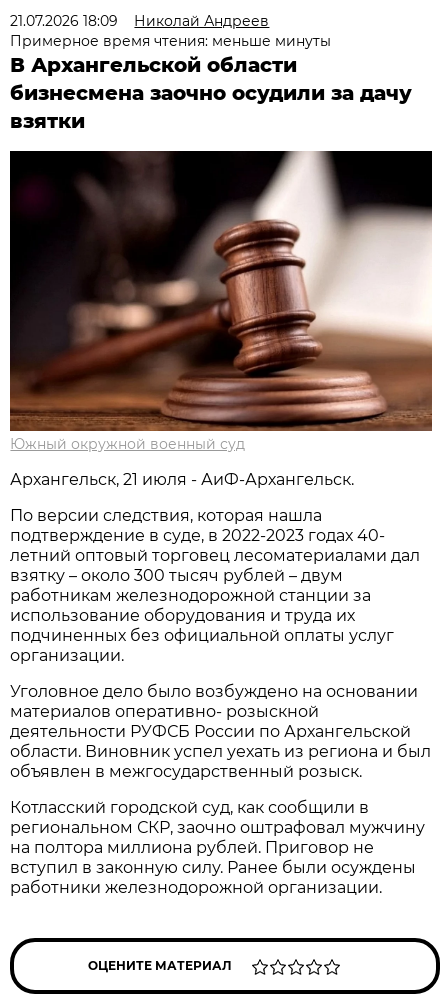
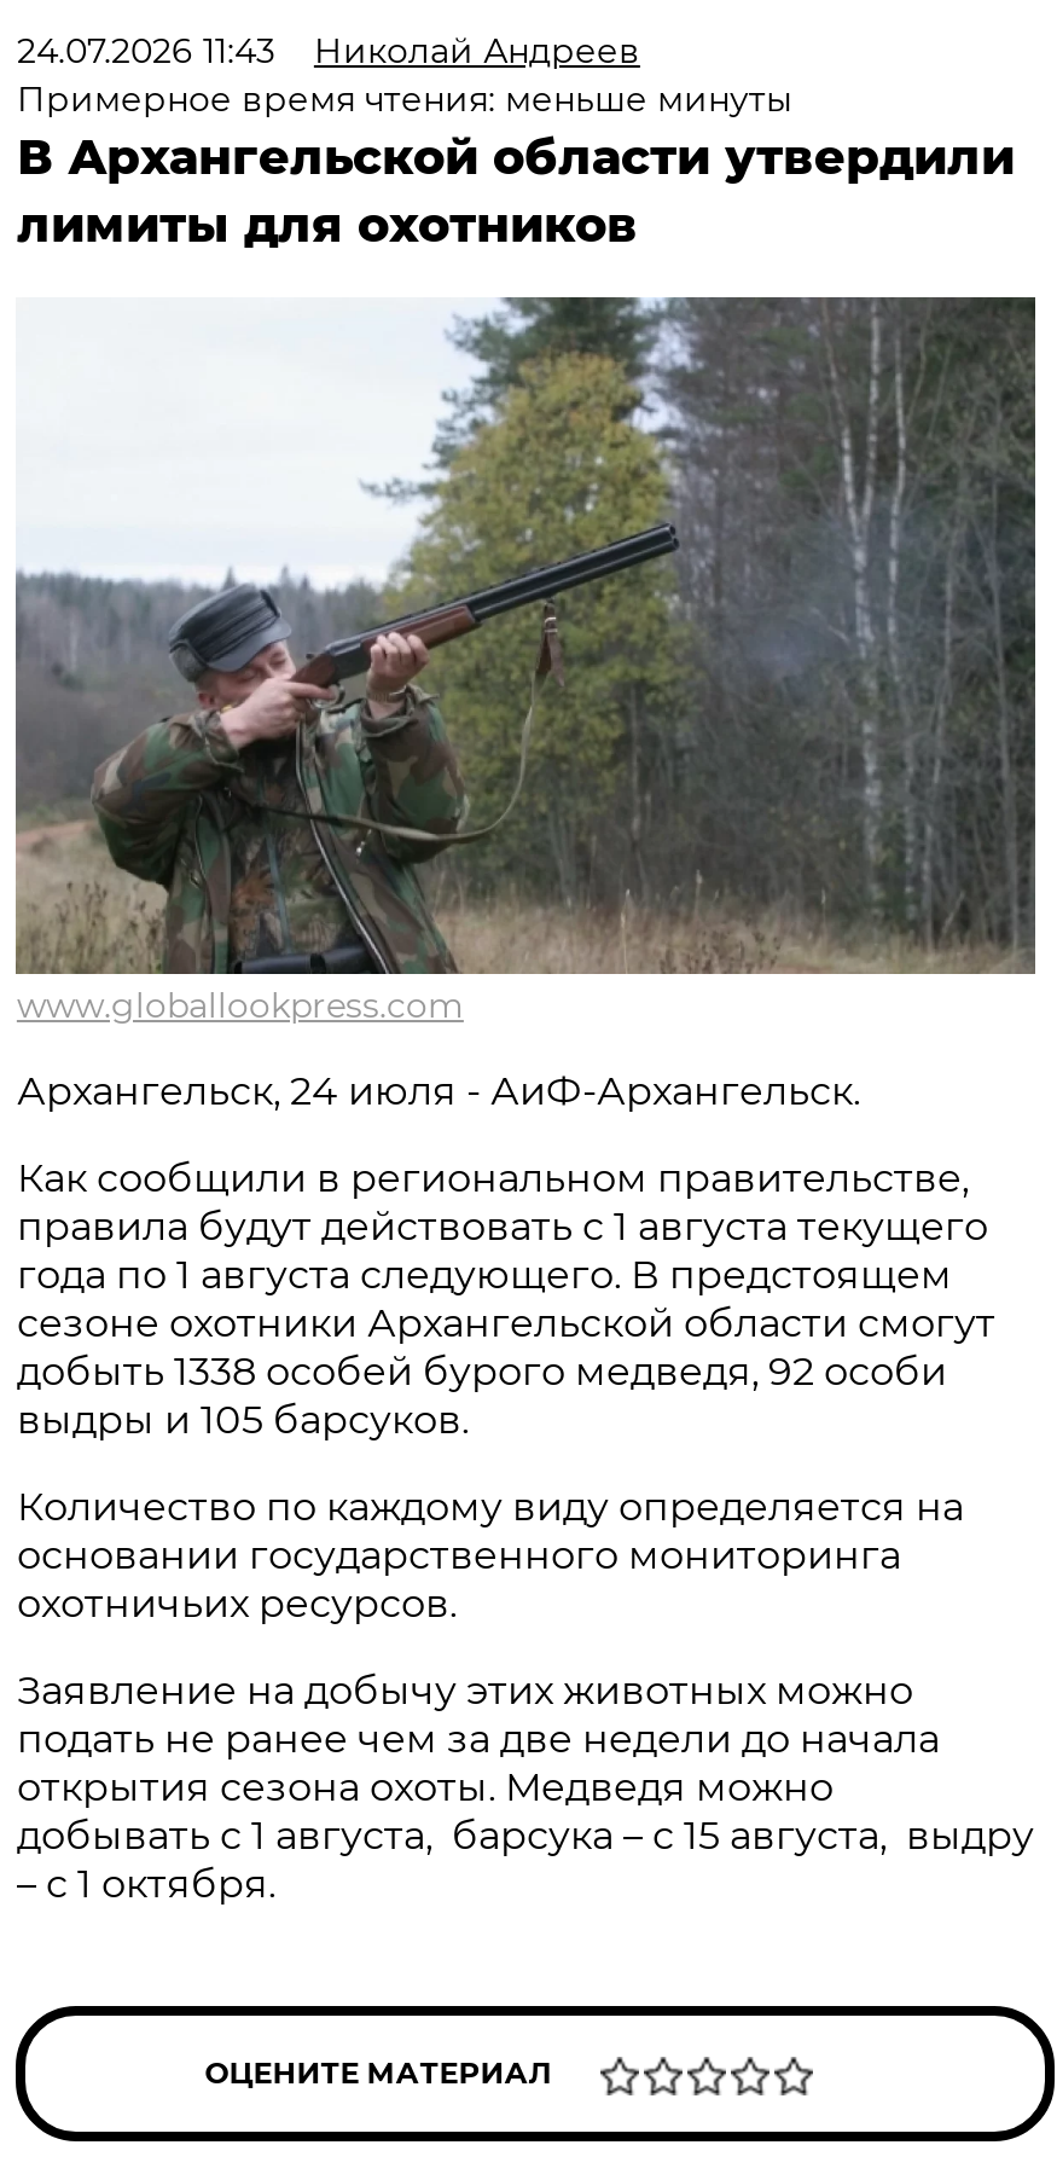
[10,12,269,30] 21.07.2026 18:09 Николай Андреев -> [17,29,640,73] 24.07.2026 11:43 Николай Андреев
[10,53,412,133] В Архангельской области | бизнесмена заочно осудили за дачу | взятки -> [17,128,1014,254] В Архангельской области утвердили | лимиты для охотников
[9,193,433,453] [image] | Южный окружной военный суд -> [13,295,1038,1027] [image] | www.globallookpress.com
[10,470,354,489] Архангельск, 21 июля - АиФ-Архангельск. -> [17,1068,860,1114] Архангельск, 24 июля - АиФ-Архангельск.
[10,506,420,665] По версии следствия, которая нашла | подтверждение в суде, в 2022-2023 годах 40- | летний оптовый торговец лесоматериалами дал | взятку – около 300 тысяч рублей – двум | работникам железнодорожной станции за | использование оборудования и труда их | подчиненных без официальной оплаты услуг | организации. -> [17,1155,995,1443] Как сообщили в региональном правительстве, | правила будут действовать с 1 августа текущего | года по 1 августа следующего. В предстоящем | сезоне охотники Архангельской области смогут | добыть 1338 особей бурого медведя, 92 особи | выдры и 105 барсуков.
[10,682,431,781] Уголовное дело было возбуждено на основании | материалов оперативно- розыскной | деятельности РУФСБ России по Архангельской | области. Виновник успел уехать из региона и был | объявлен в межгосударственный розыск. -> [17,1484,964,1627] Количество по каждому виду определяется на | основании государственного мониторинга | охотничьих ресурсов.
[10,798,425,897] Котласский городской суд, как сообщили в | региональном СКР, заочно оштрафовал мужчину | на полтора миллиона рублей. Приговор не | вступил в законную силу. Ранее были осуждены | работники железнодорожной организации. -> [17,1668,1034,1907] Заявление на добычу этих животных можно | подать не ранее чем за две недели до начала | открытия сезона охоты. Медведя можно | добывать с 1 августа, барсука – с 15 августа, выдру | – с 1 октября.

